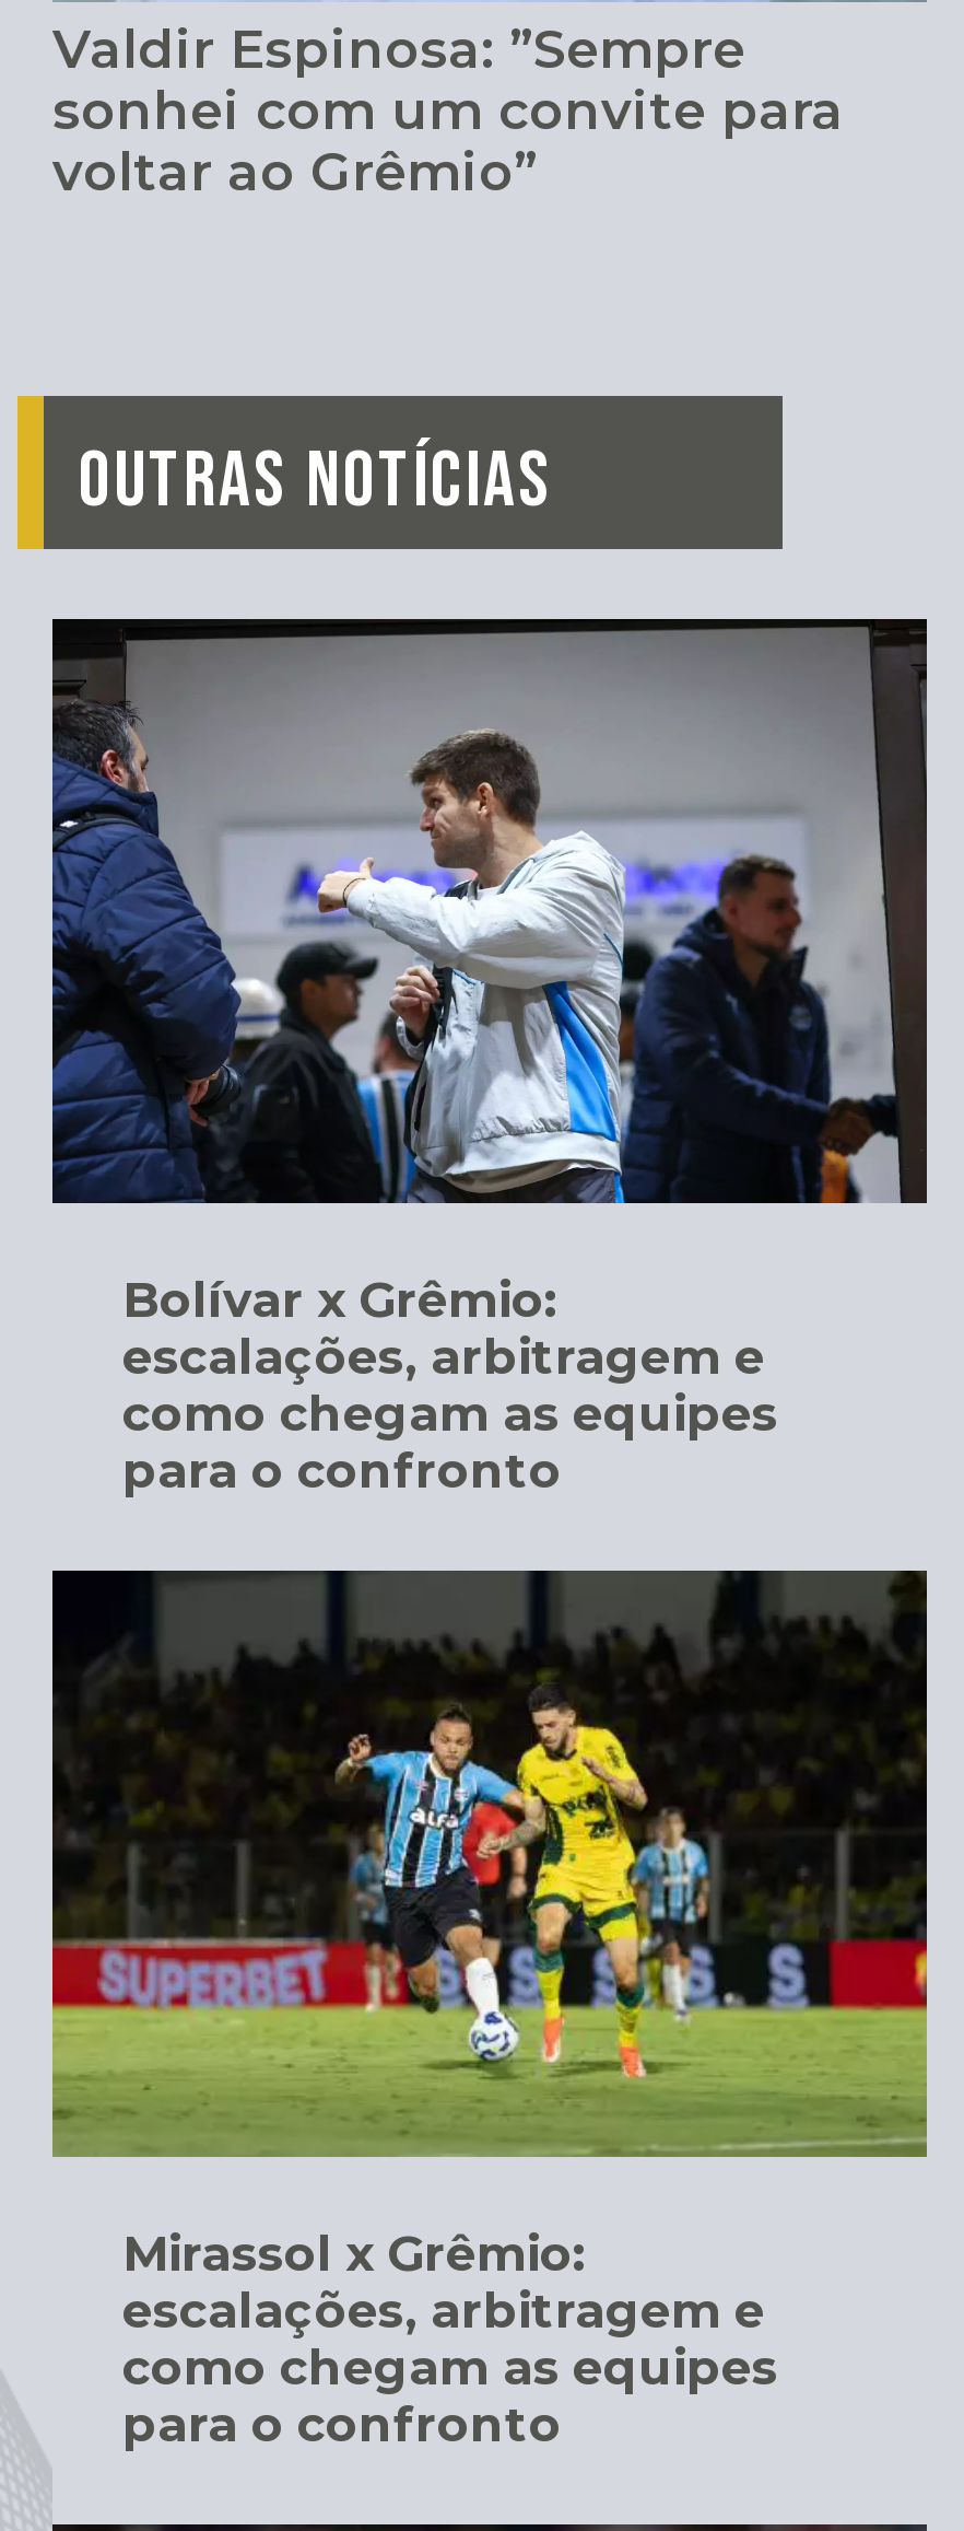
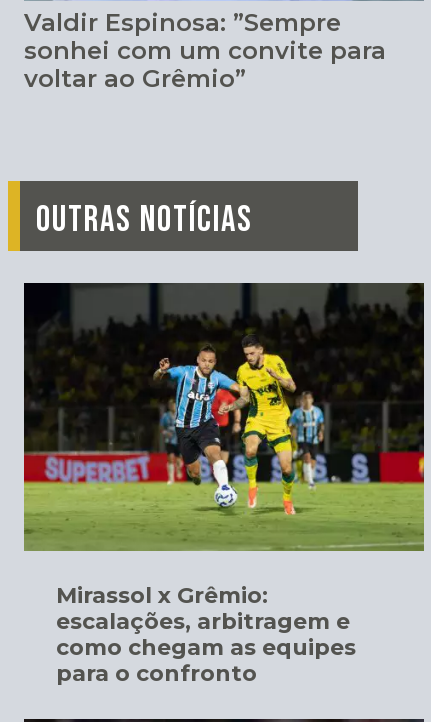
[50,621,929,1500] [image] | Bolívar x Grêmio: | escalações, arbitragem e | como chegam as equipes | para o confronto -> none

